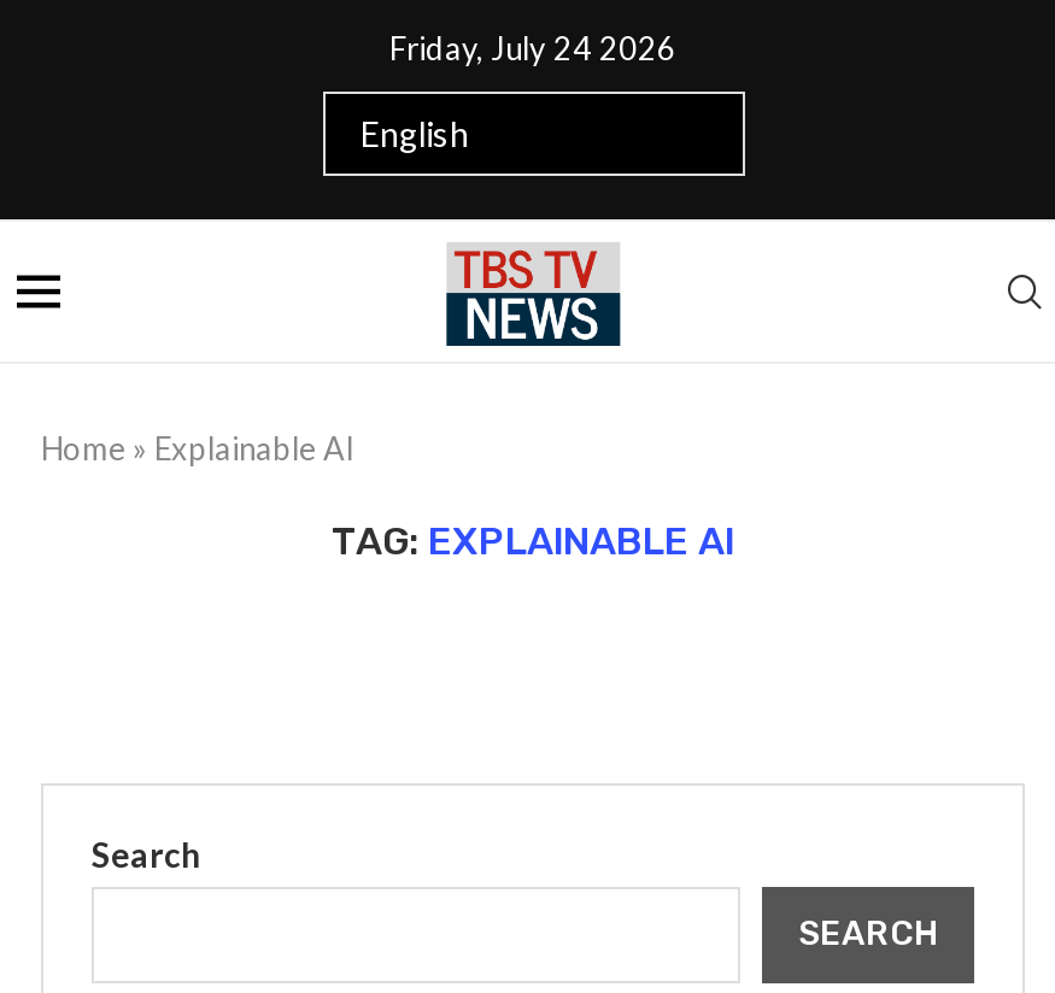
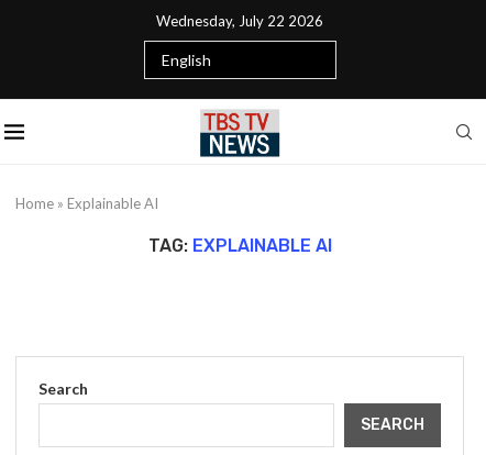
[389,29,676,67] Friday, July 24 2026 -> [156,12,323,30] Wednesday, July 22 2026

